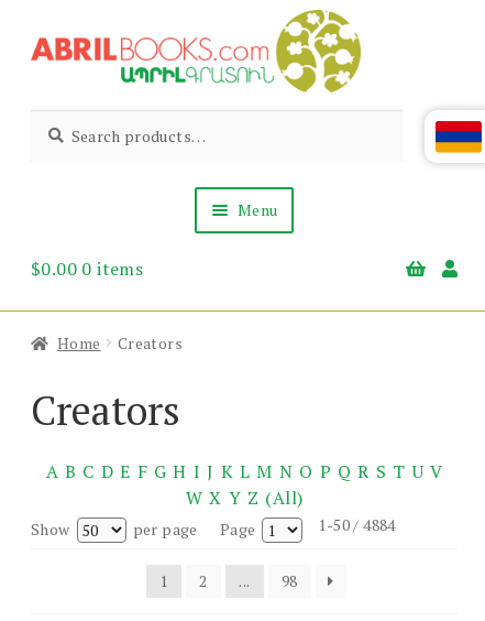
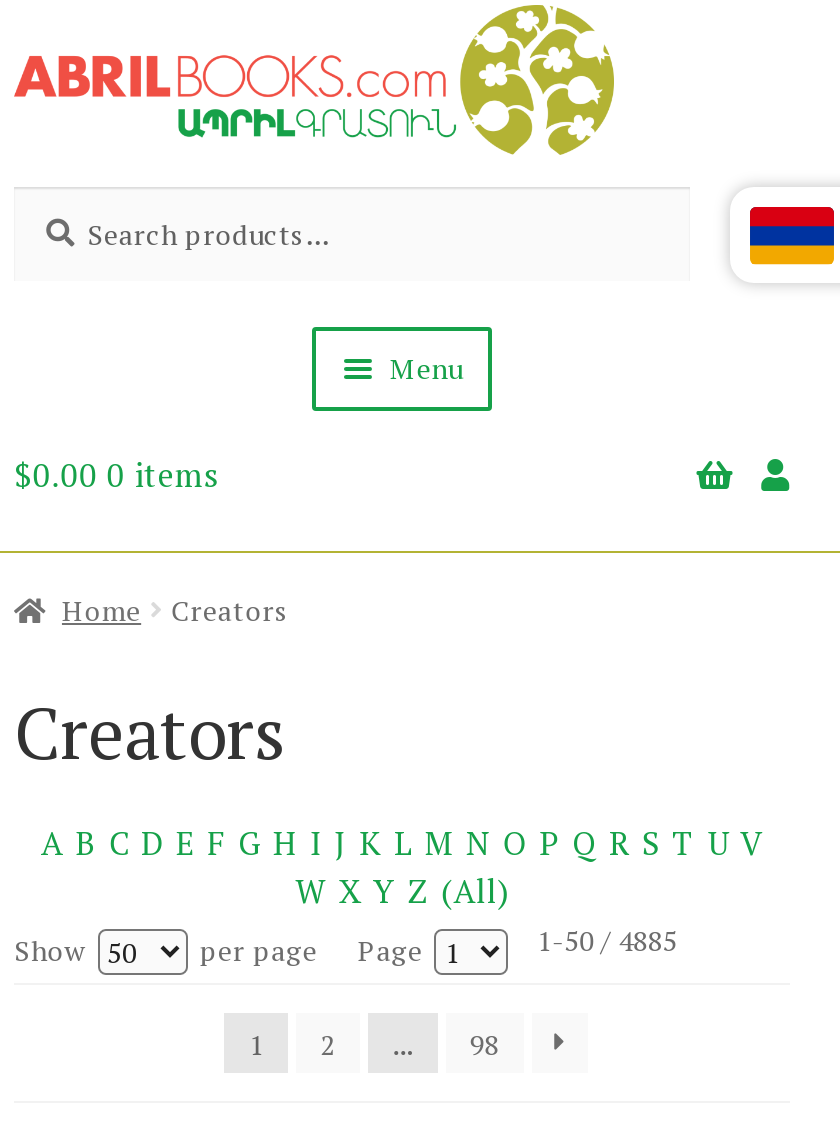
[318,514,396,535] 1-50 / 4884 -> [537,921,678,959] 1-50 / 4885

